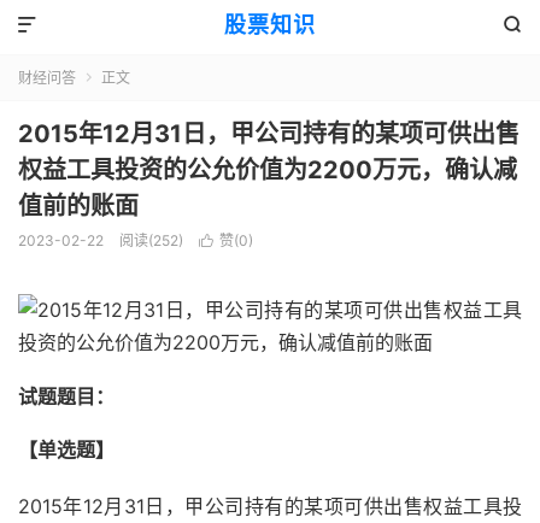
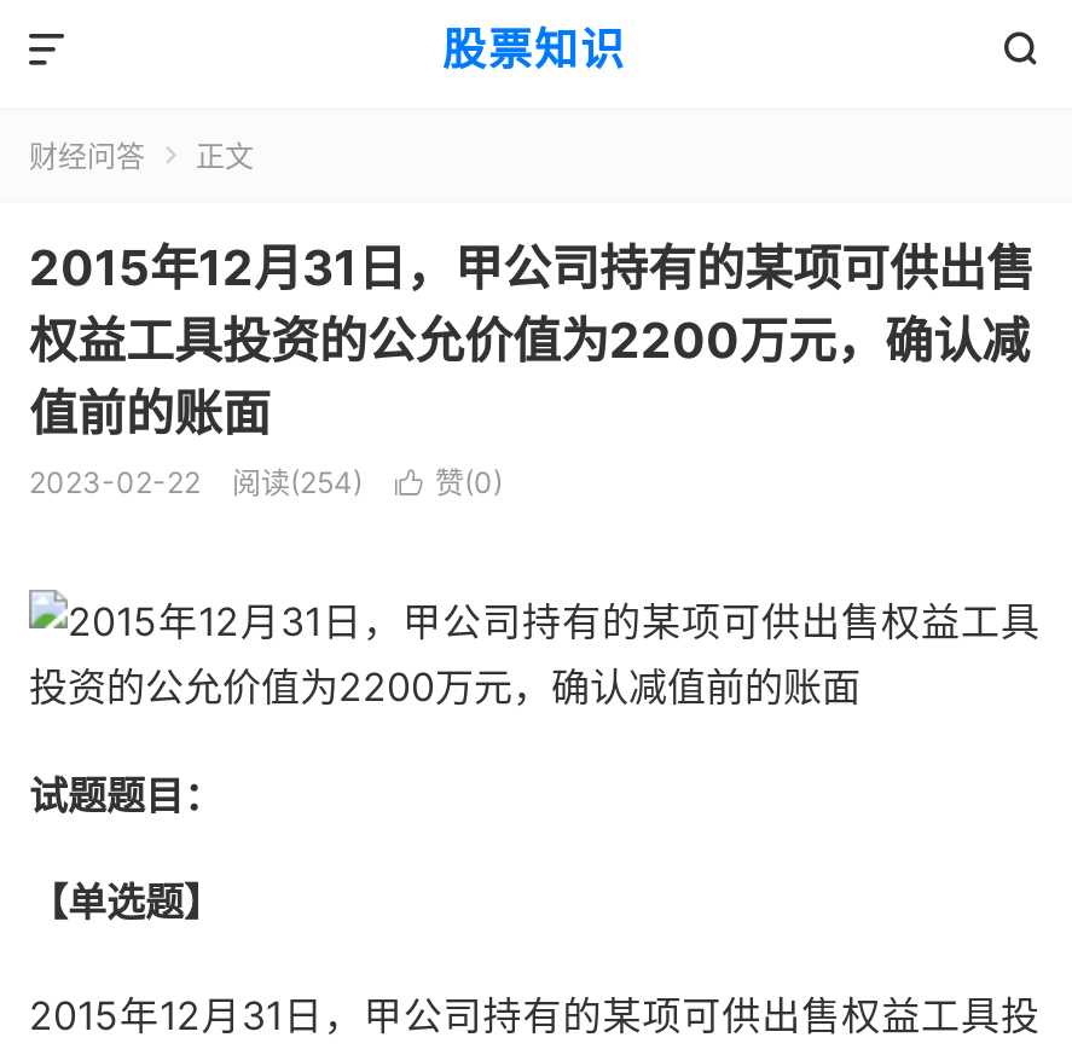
[119,231,183,249] 阅读(252) -> [232,464,363,500] 阅读(254)

